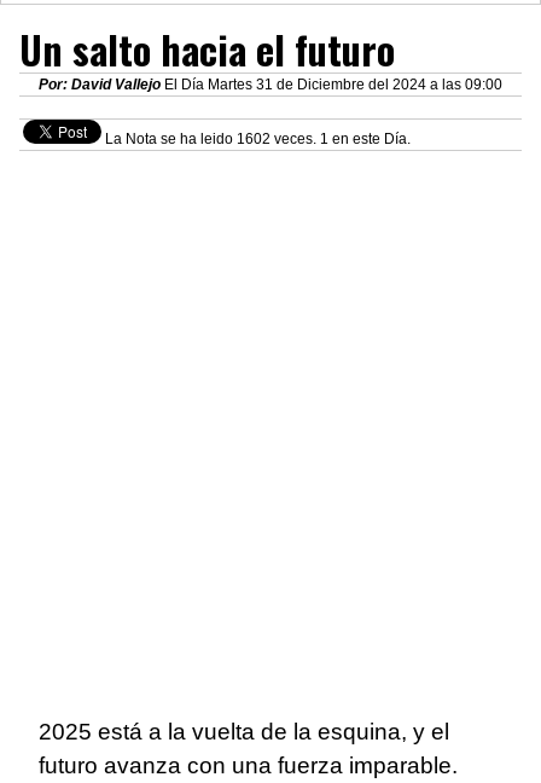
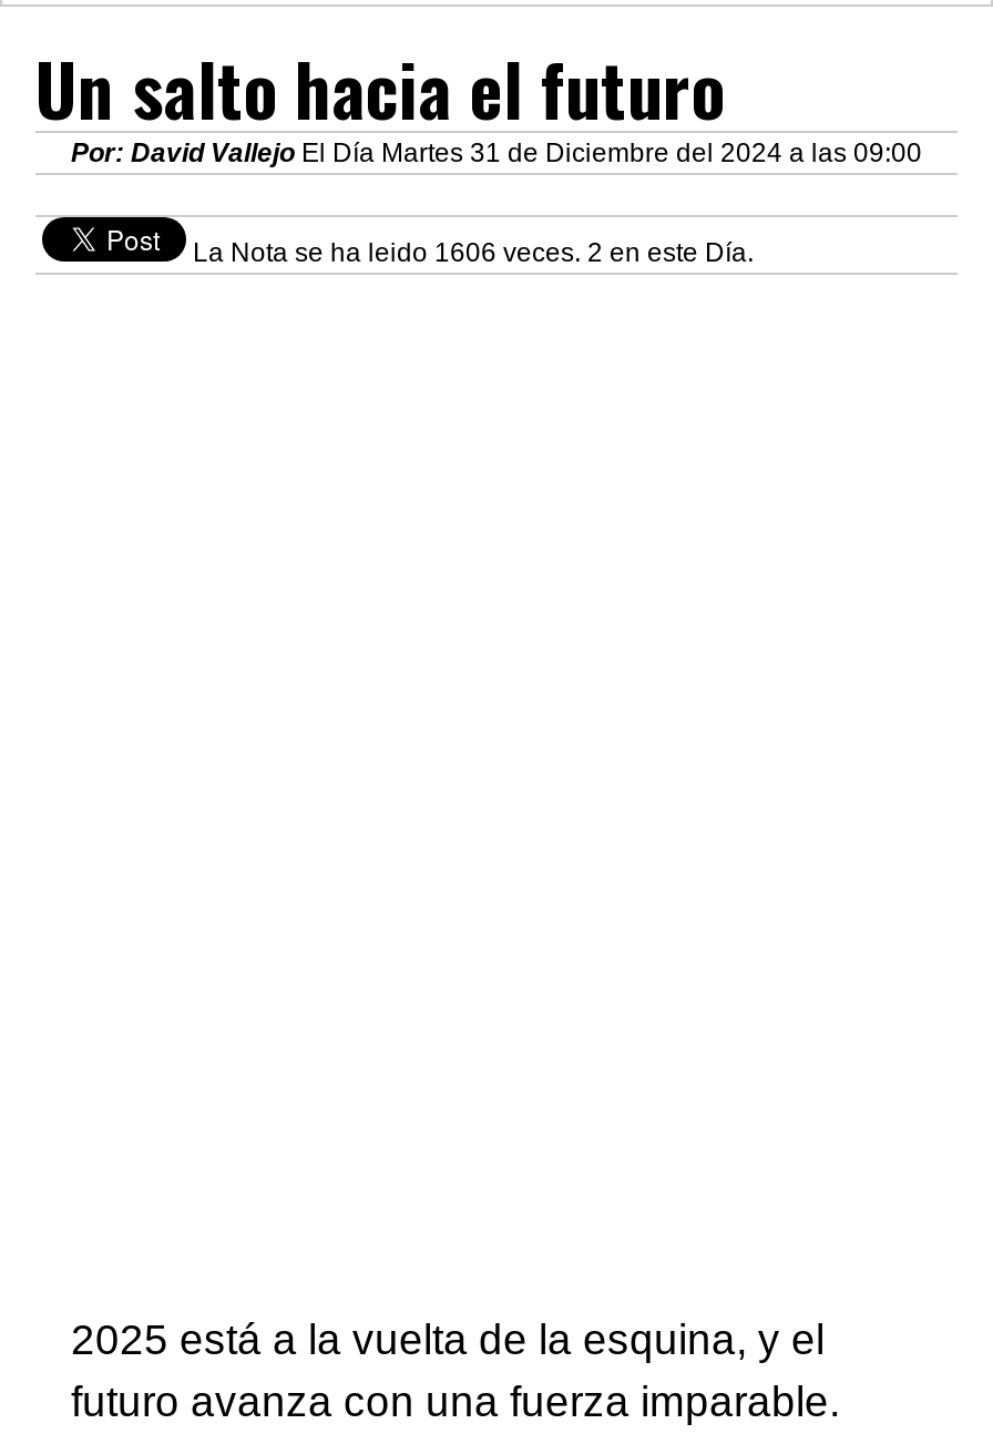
[101,130,411,147] La Nota se ha leido 1602 veces. 1 en este Día. -> [186,237,754,268] La Nota se ha leido 1606 veces. 2 en este Día.

